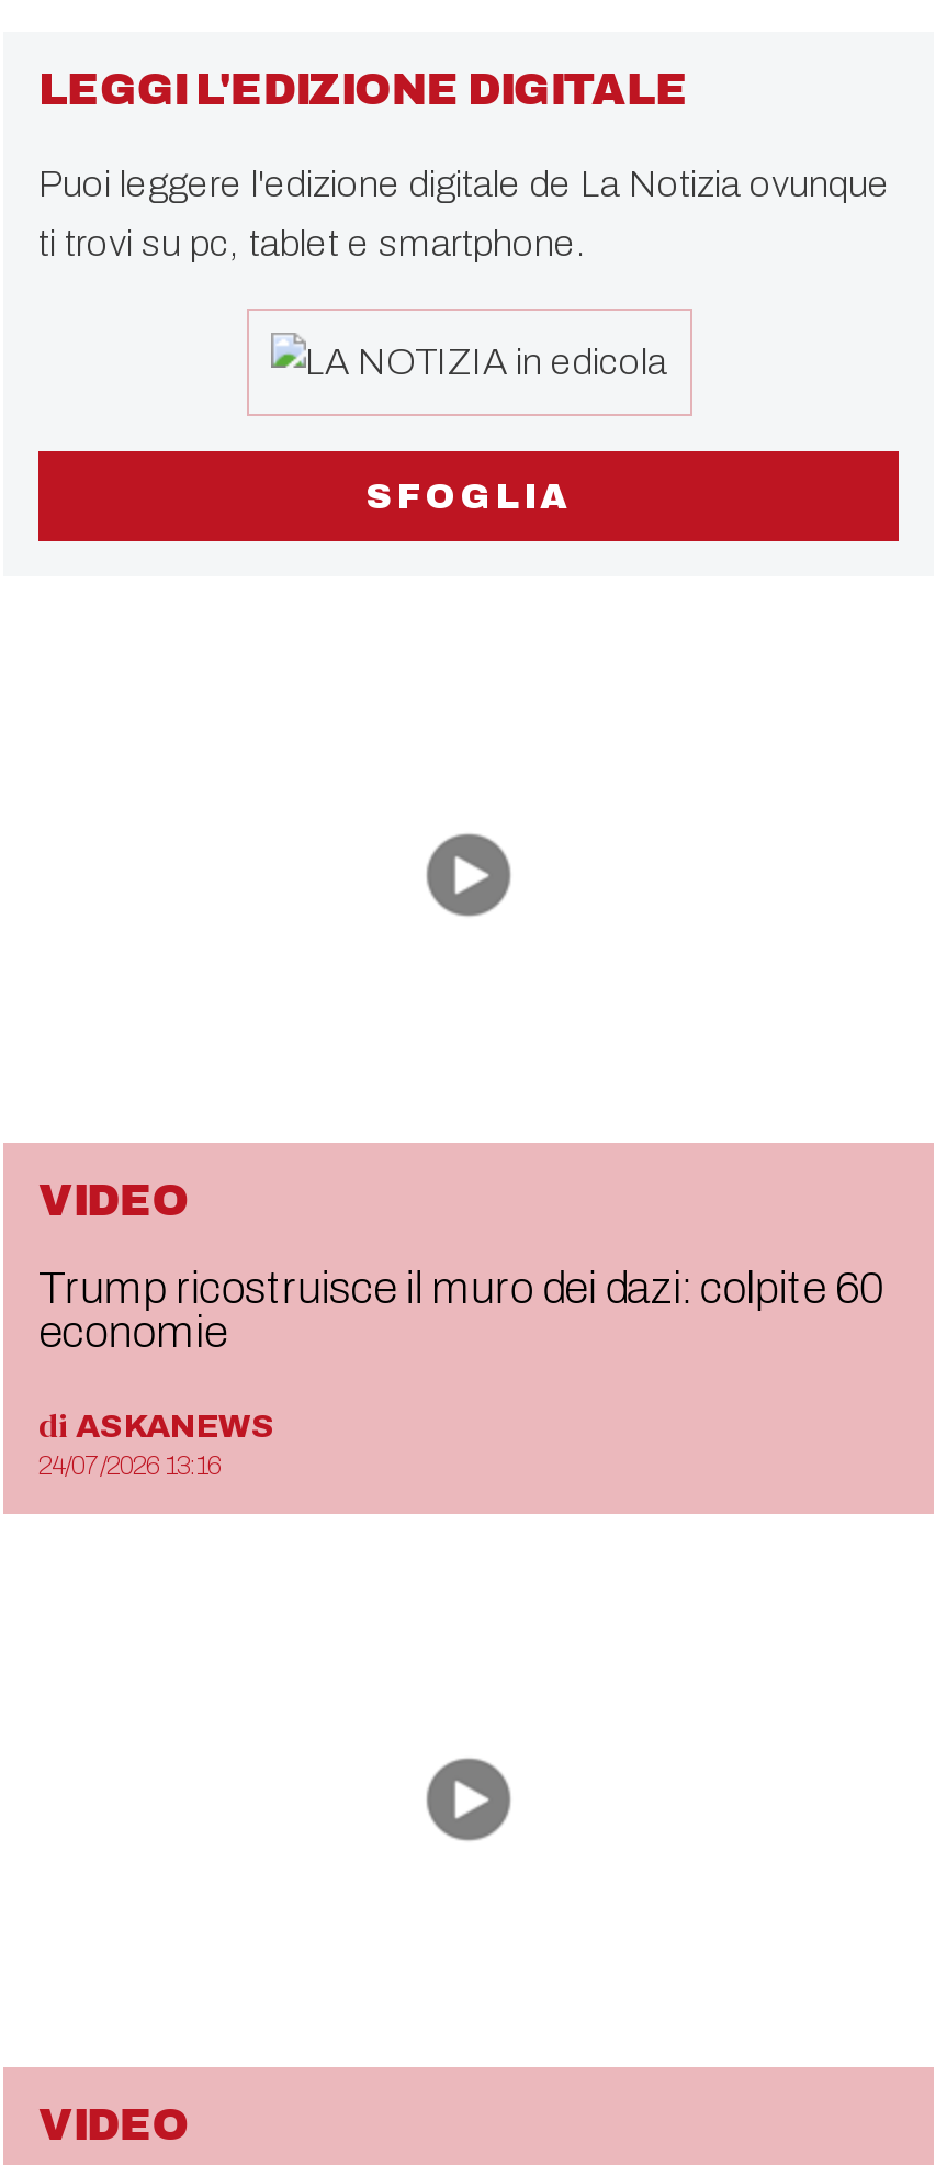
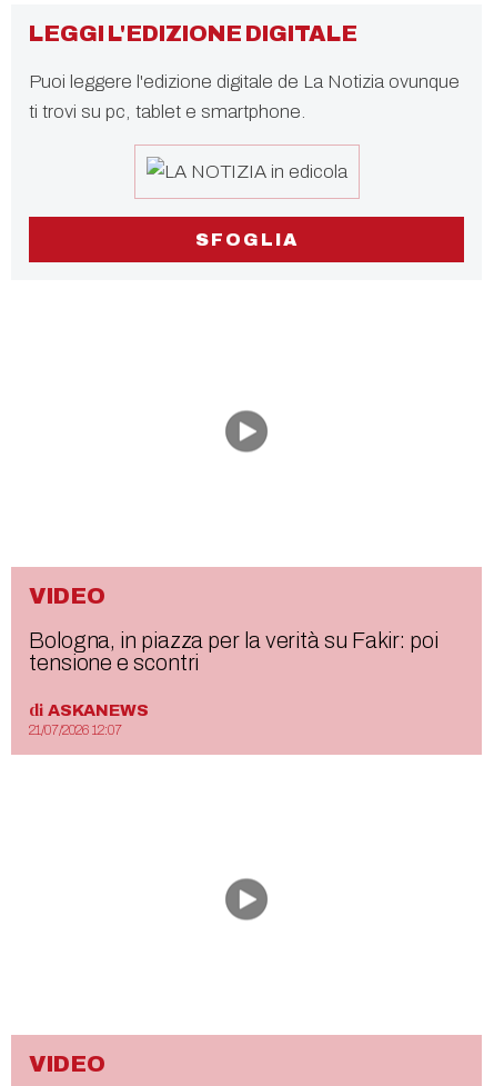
[38,1263,883,1355] Trump ricostruisce il muro dei dazi: colpite 60 | economie -> [29,628,438,675] Bologna, in piazza per la verità su Fakir: poi | tensione e scontri
[38,1449,221,1480] 24/07/2026 13:16 -> [29,723,122,738] 21/07/2026 12:07

